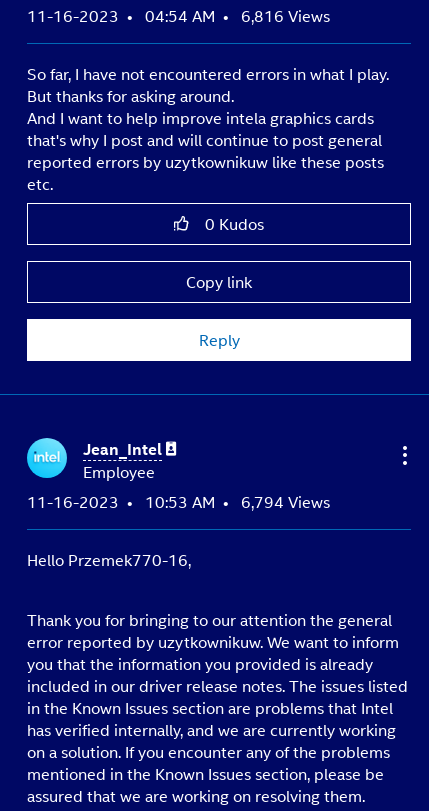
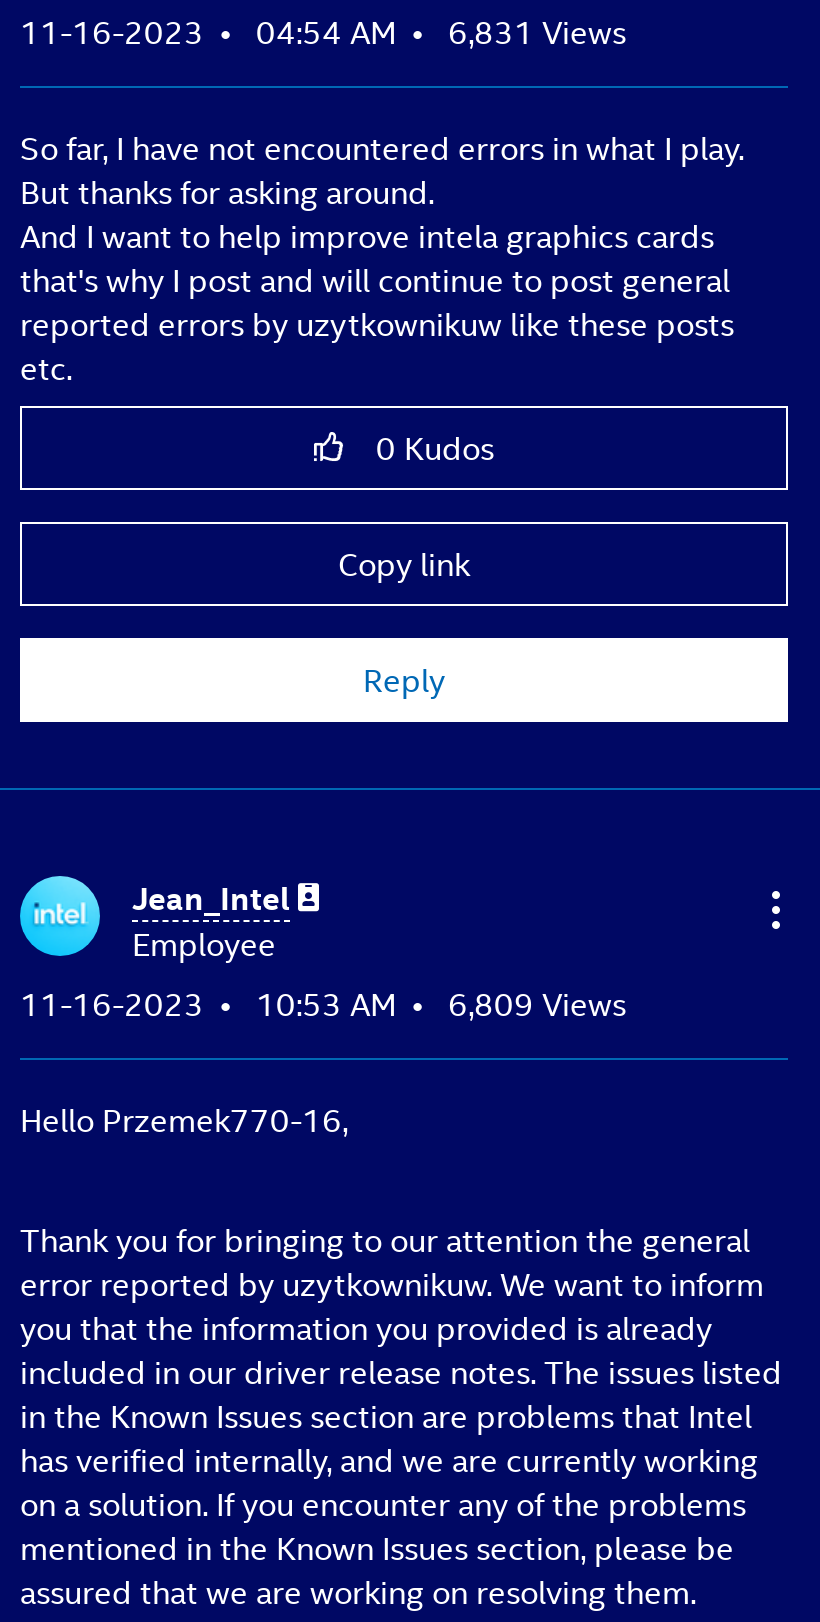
[27,4,330,27] 11-16-2023 04:54 AM 6,816 Views -> [20,8,626,54] 11-16-2023 04:54 AM 6,831 Views
[27,490,330,513] 11-16-2023 10:53 AM 6,794 Views -> [20,980,626,1026] 11-16-2023 10:53 AM 6,809 Views

